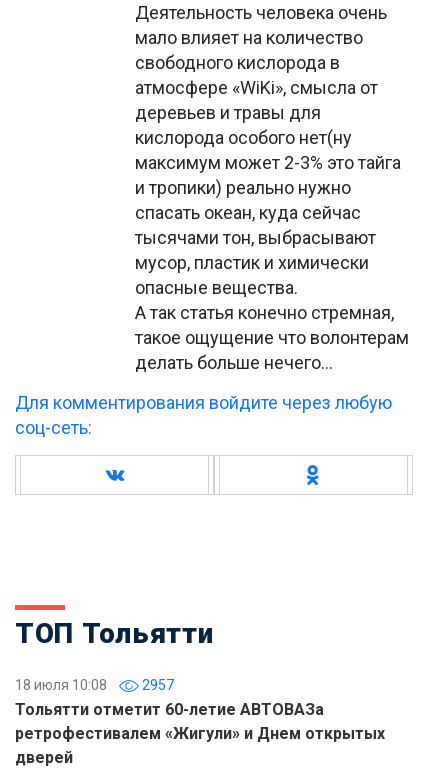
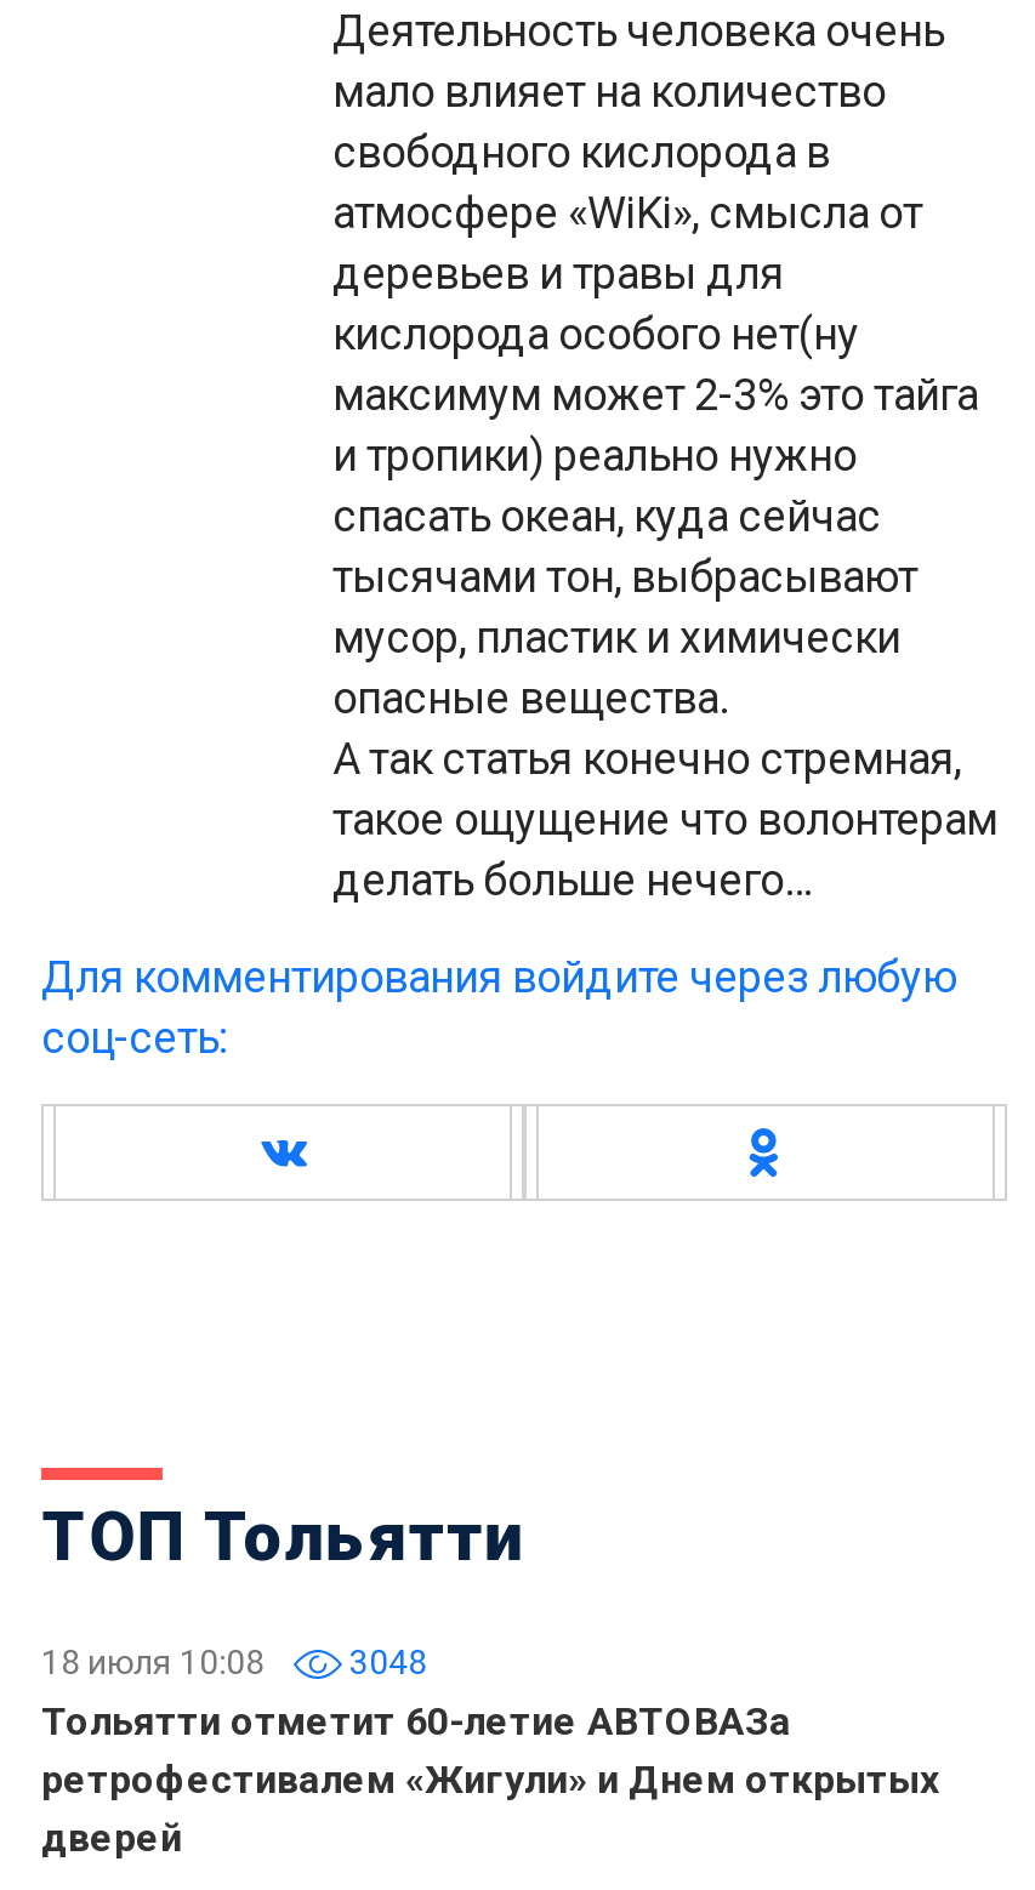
[15,677,174,693] 18 июля 10:08 2957 -> [41,1643,427,1681] 18 июля 10:08 3048

